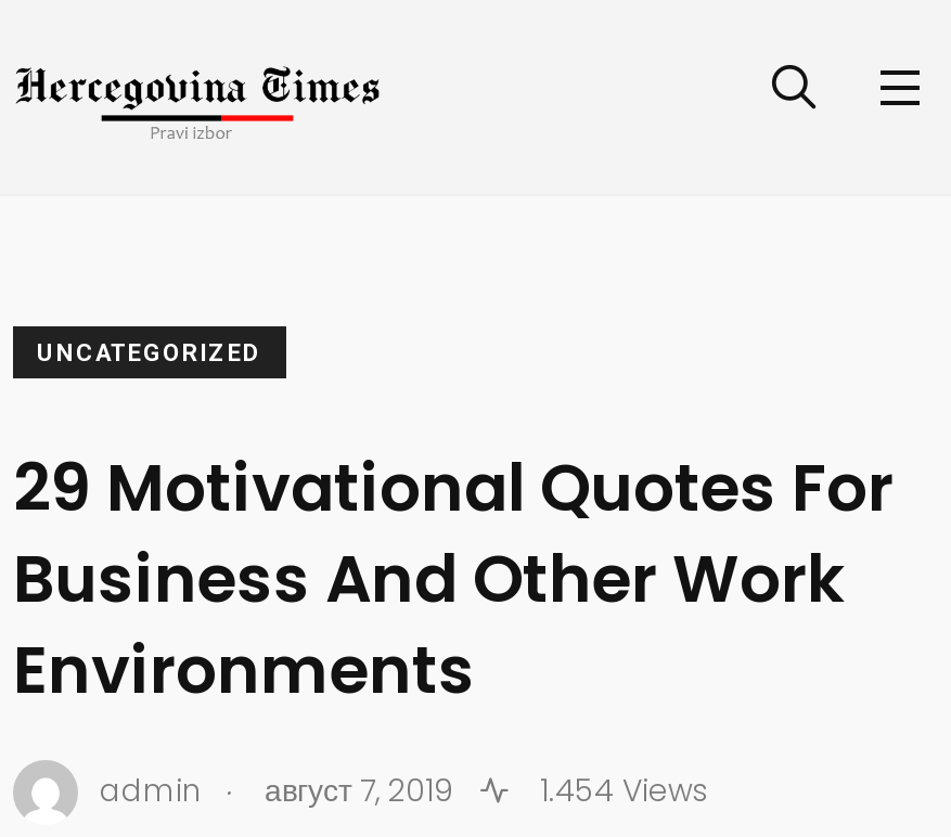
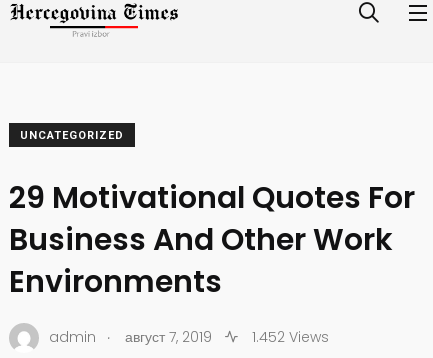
[100,762,709,812] admin . август 7, 2019 1.454 Views -> [49,324,329,347] admin . август 7, 2019 1.452 Views

